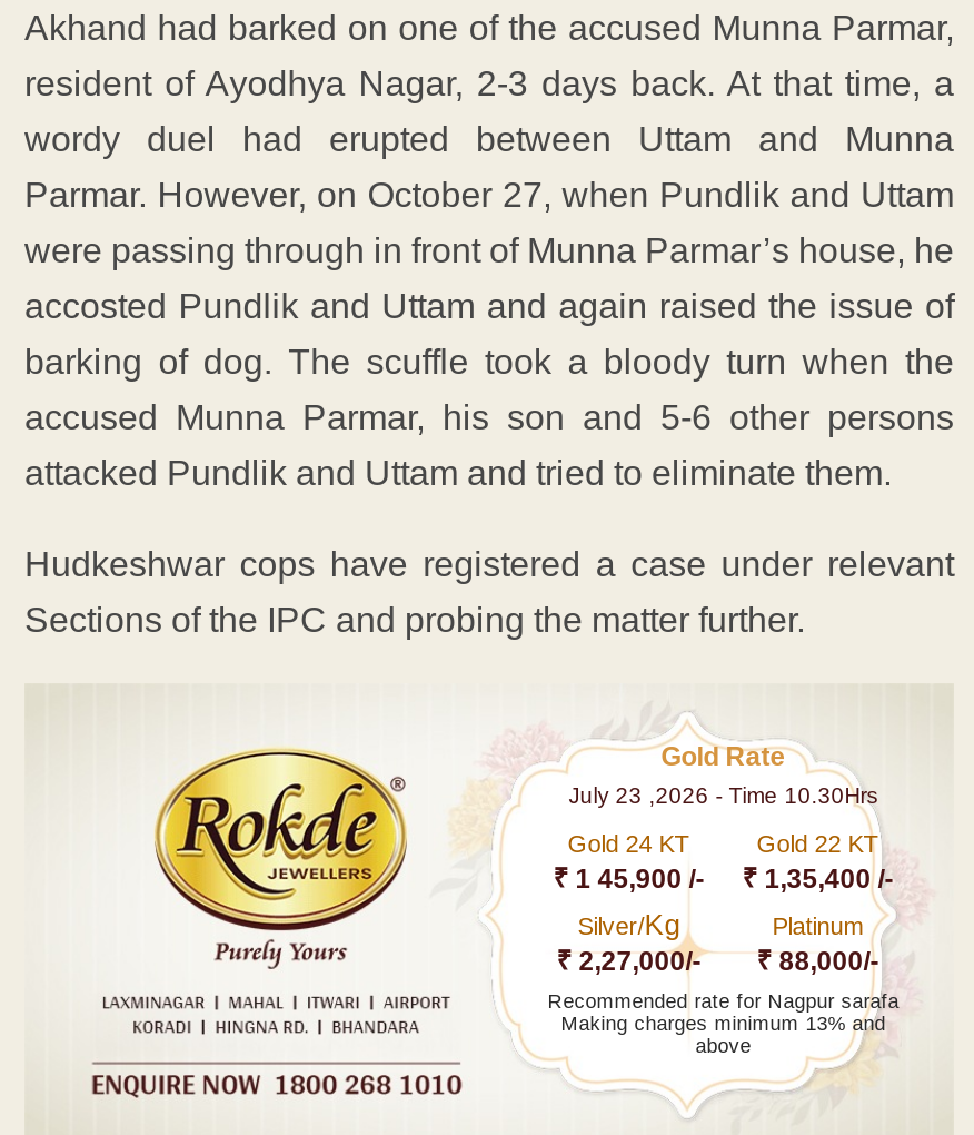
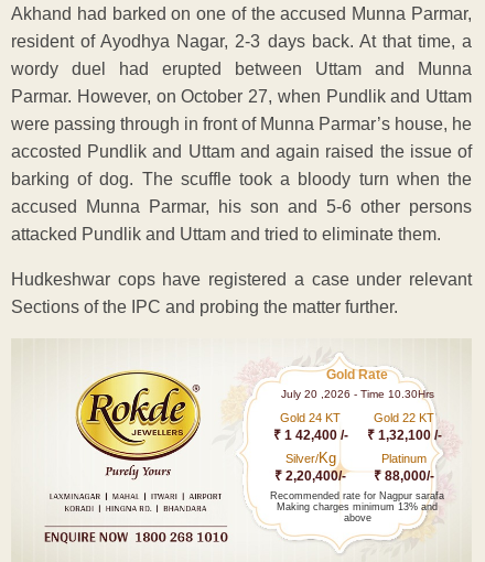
[569,784,878,809] July 23 ,2026 - Time 10.30Hrs -> [281,388,434,400] July 20 ,2026 - Time 10.30Hrs
[553,864,704,895] ₹ 1 45,900 /- -> [273,428,348,443] ₹ 1 42,400 /-
[742,864,893,895] ₹ 1,35,400 /- -> [367,428,442,443] ₹ 1,32,100 /-
[556,947,879,978] ₹ 2,27,000/- ₹ 88,000/- -> [275,469,435,484] ₹ 2,20,400/- ₹ 88,000/-

